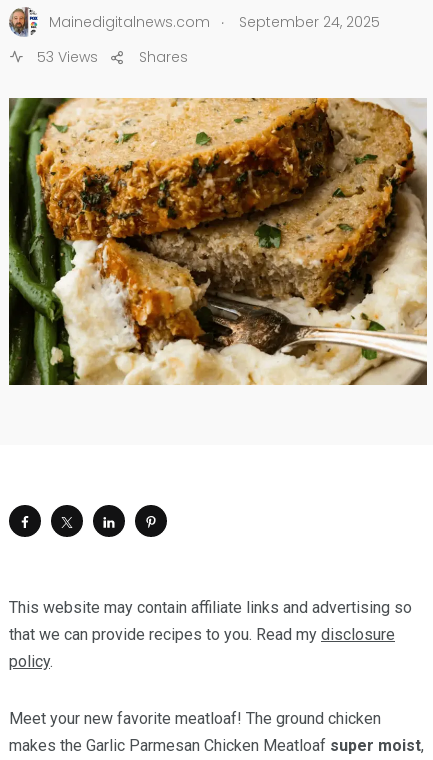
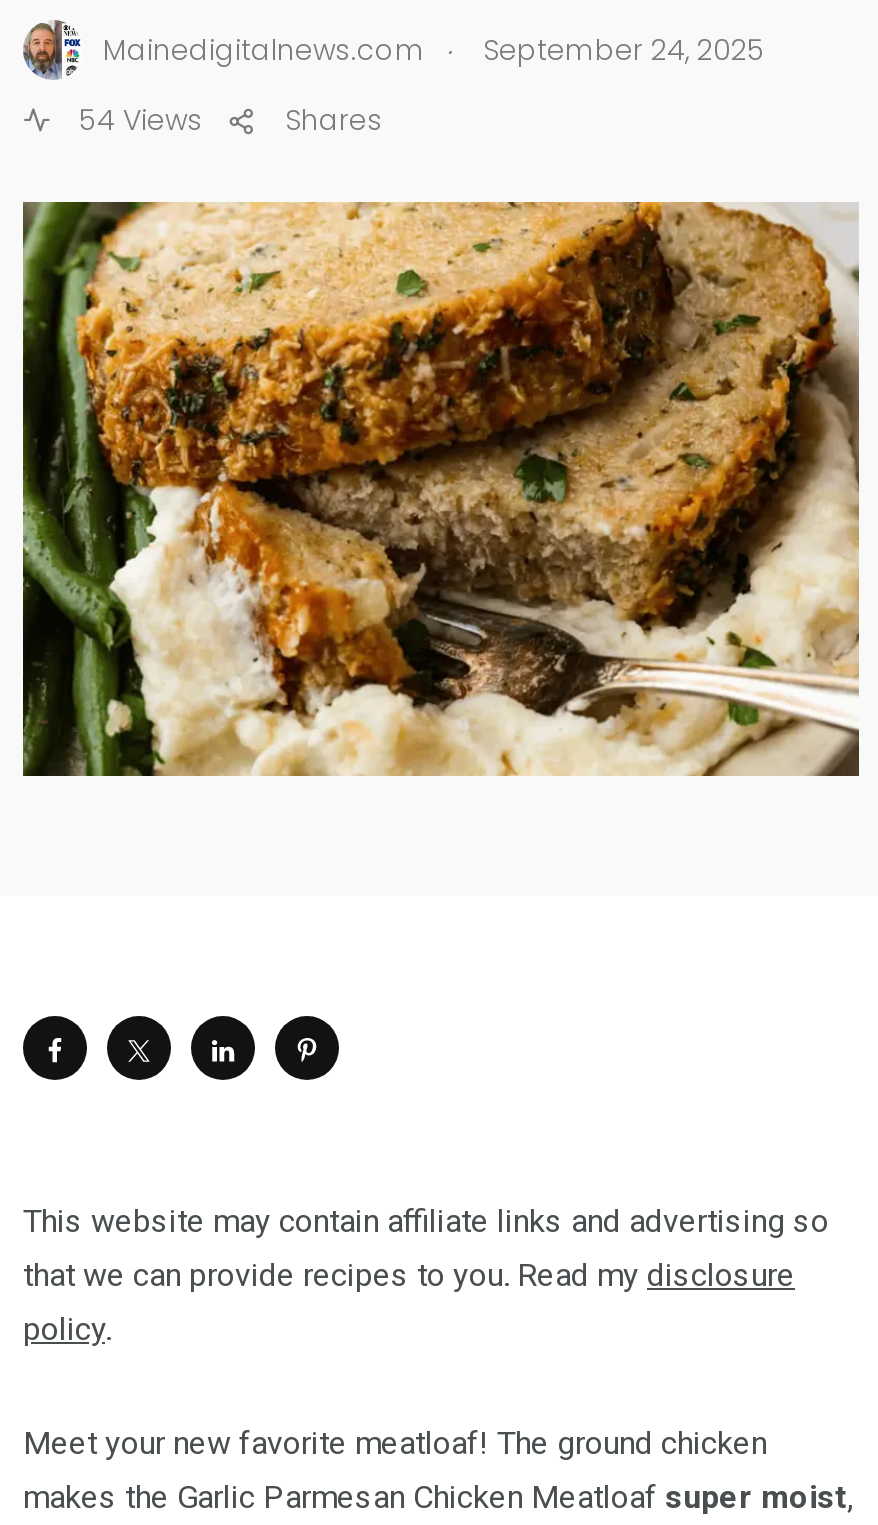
[33,47,98,67] 53 Views -> [71,100,203,140] 54 Views

